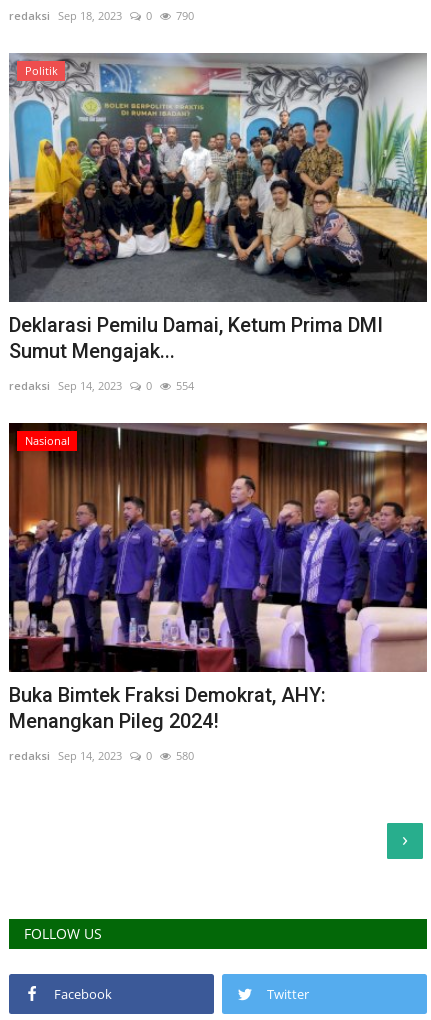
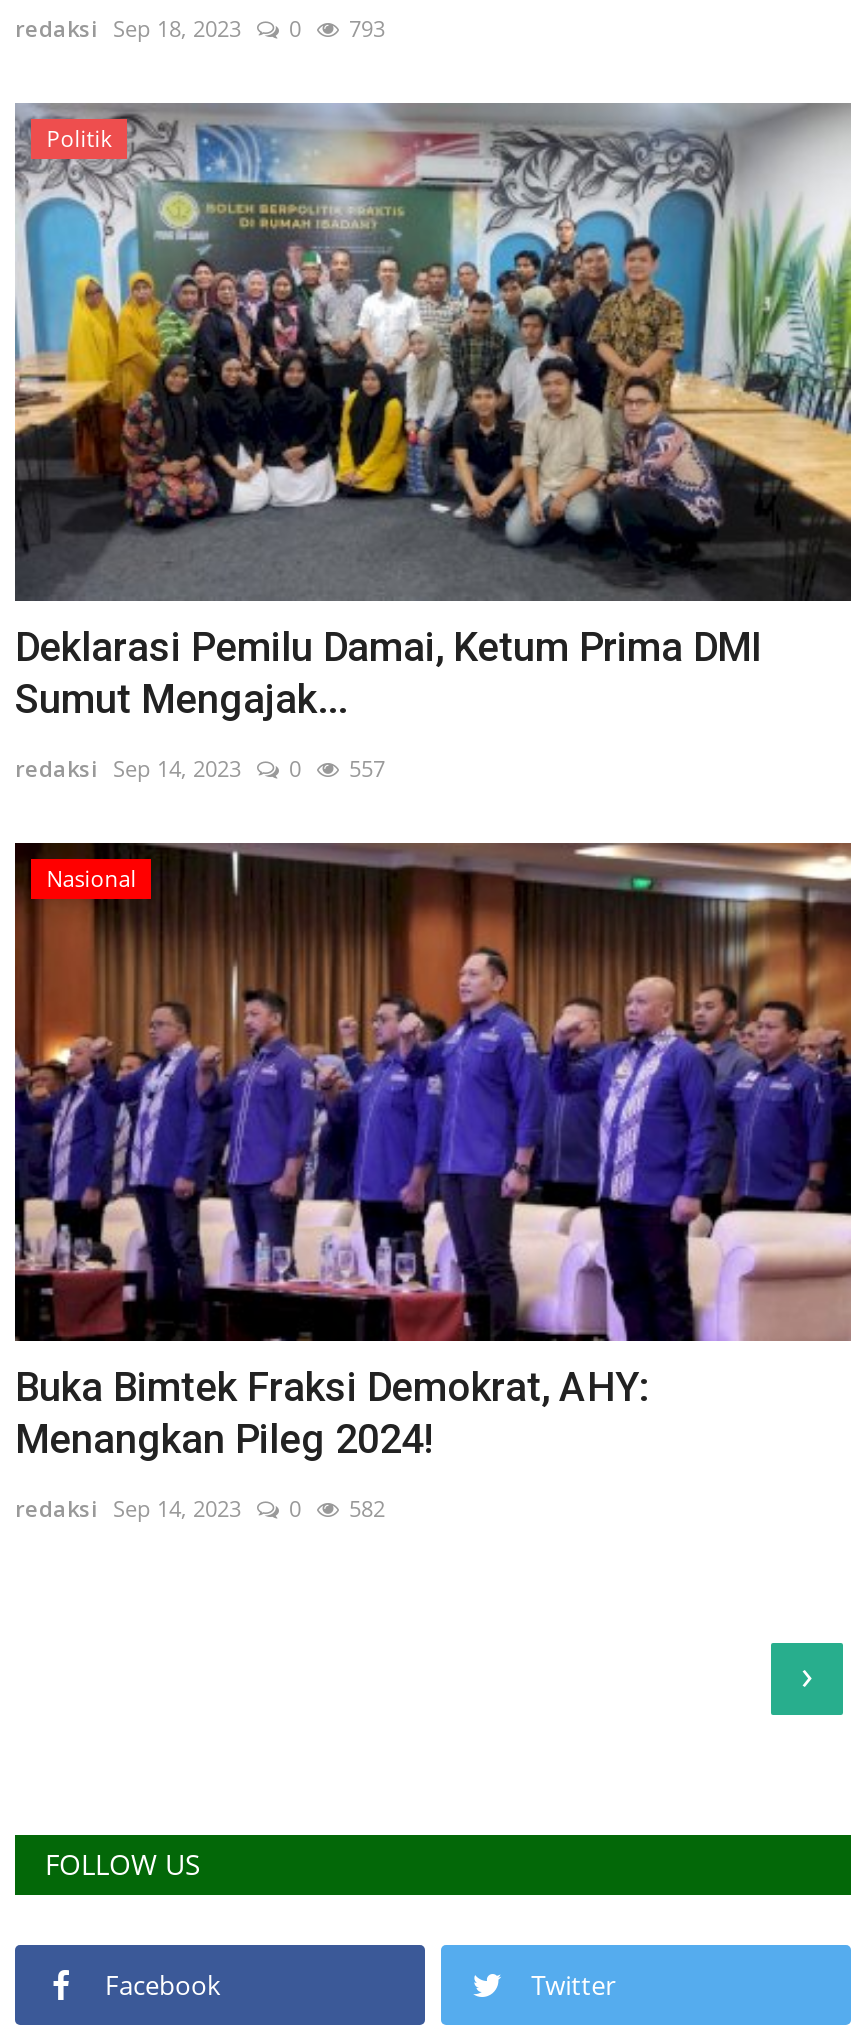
[9,8,194,23] redaksi Sep 18, 2023 0 790 -> [15,14,385,44] redaksi Sep 18, 2023 0 793
[9,378,194,393] redaksi Sep 14, 2023 0 554 -> [15,753,385,783] redaksi Sep 14, 2023 0 557
[9,747,194,762] redaksi Sep 14, 2023 0 580 -> [15,1492,385,1522] redaksi Sep 14, 2023 0 582

